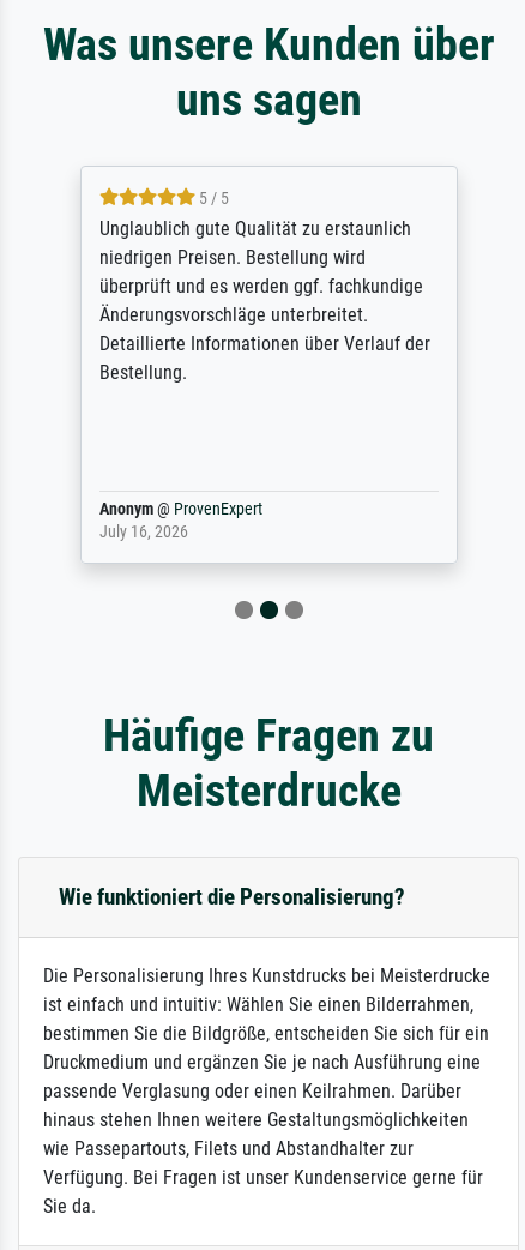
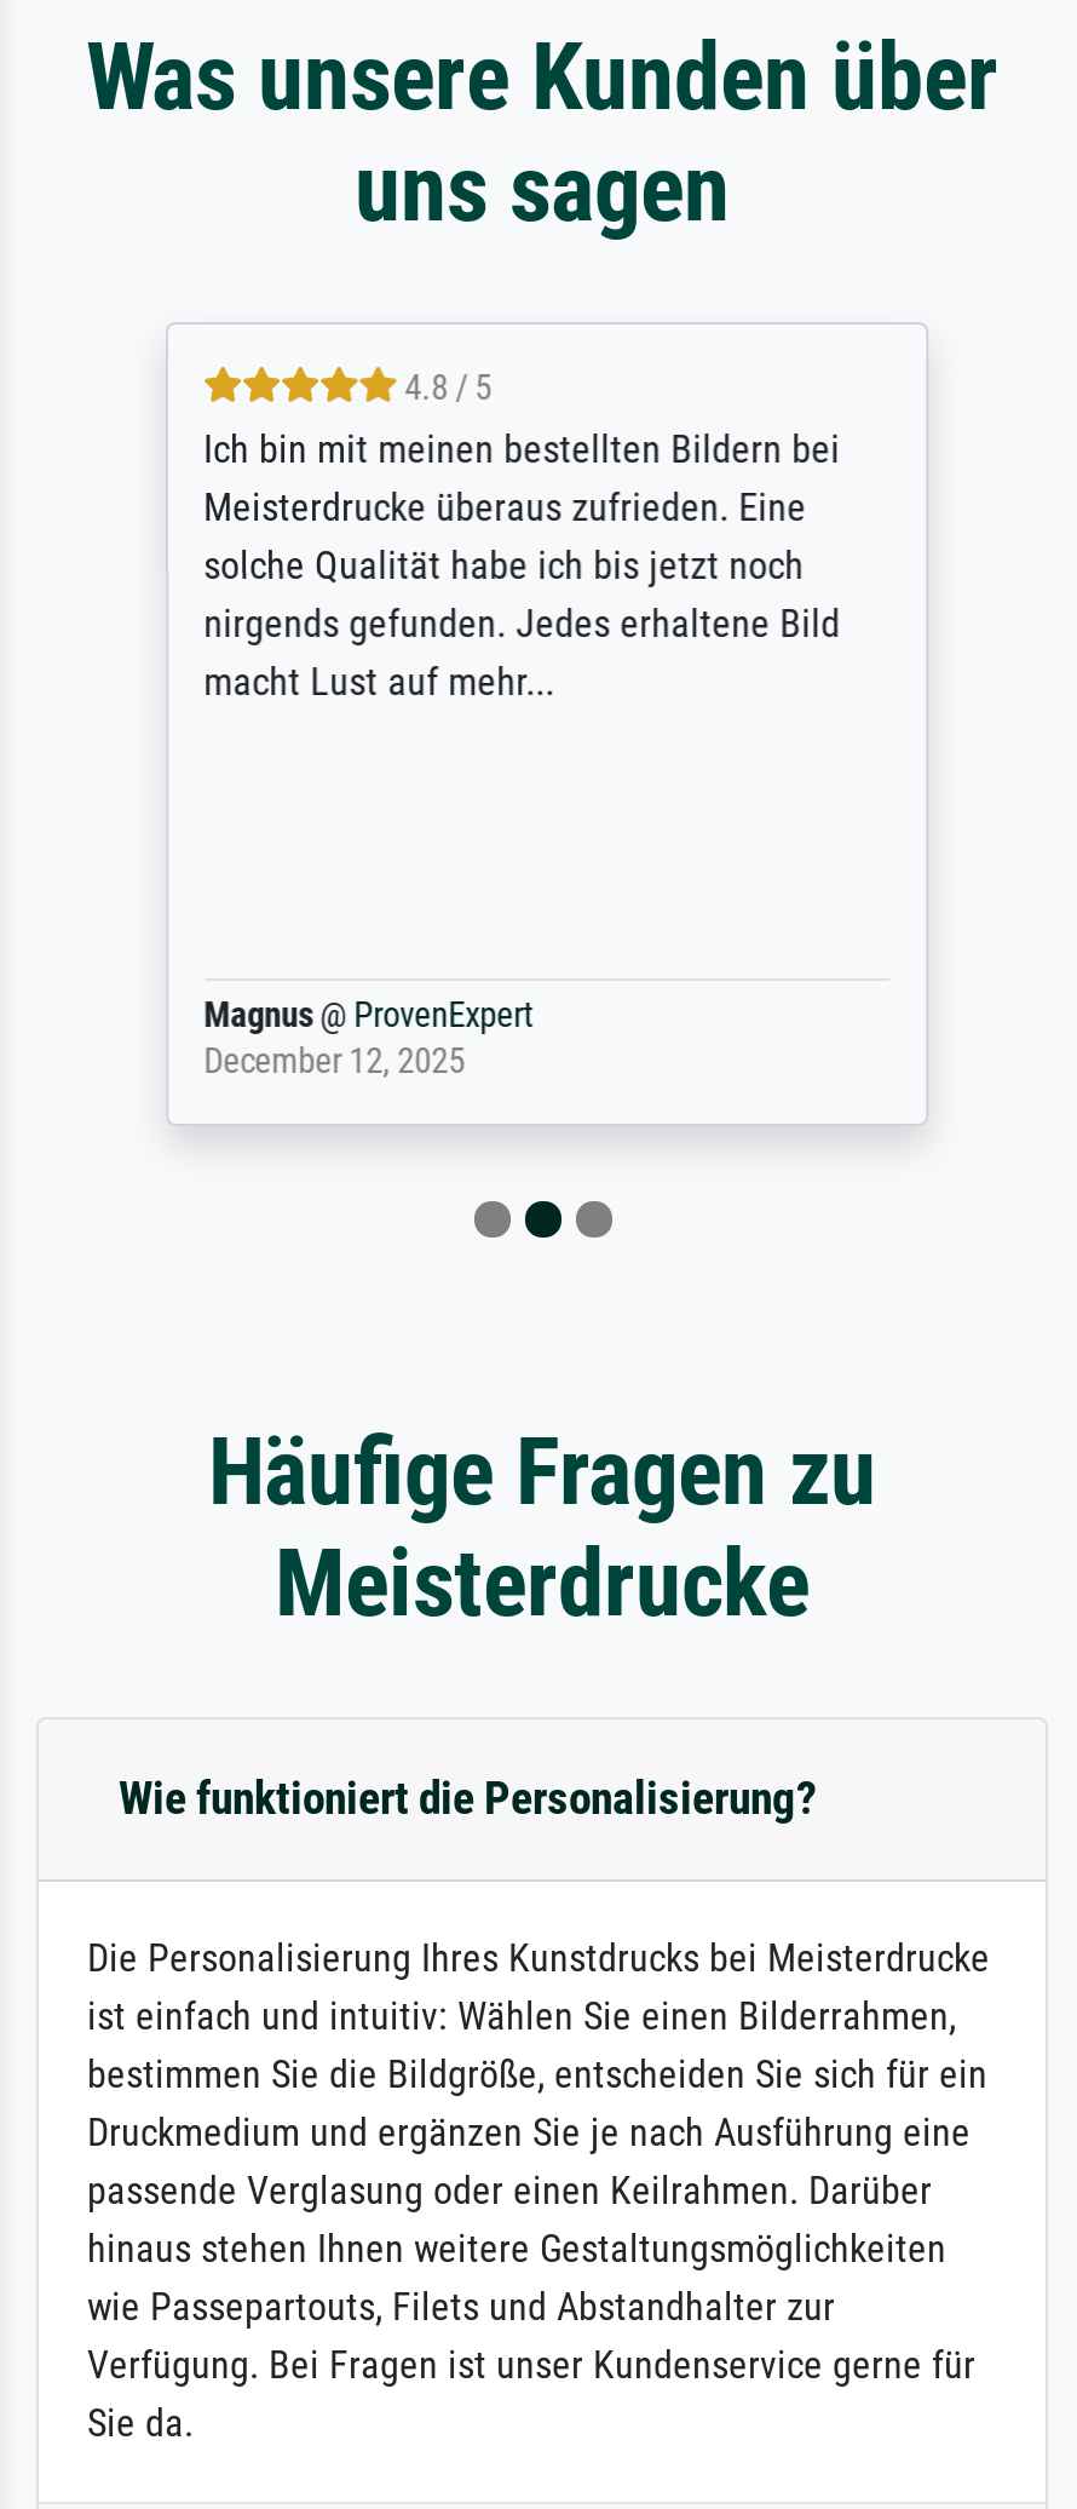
[99,189,430,384] 5 / 5 | Unglaublich gute Qualität zu erstaunlich | niedrigen Preisen. Bestellung wird | überprüft und es werden ggf. fachkundige | Änderungsvorschläge unterbreitet. | Detaillierte Informationen über Verlauf der | Bestellung. -> [200,369,836,705] 4.8 / 5 | Ich bin mit meinen bestellten Bildern bei | Meisterdrucke überaus zufrieden. Eine | solche Qualität habe ich bis jetzt noch | nirgends gefunden. Jedes erhaltene Bild | macht Lust auf mehr...
[99,499,262,542] Anonym @ ProvenExpert | July 16, 2026 -> [200,996,529,1083] Magnus @ ProvenExpert | December 12, 2025

